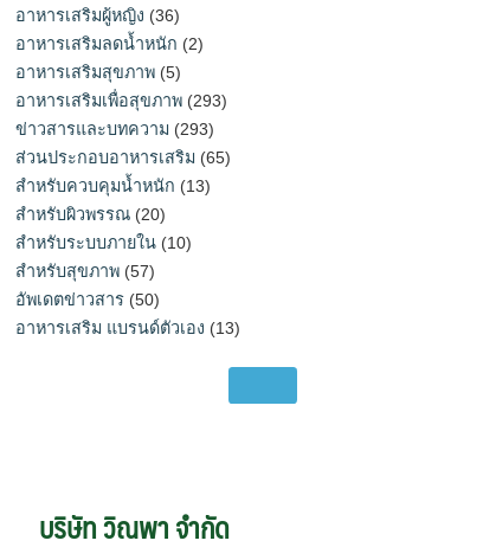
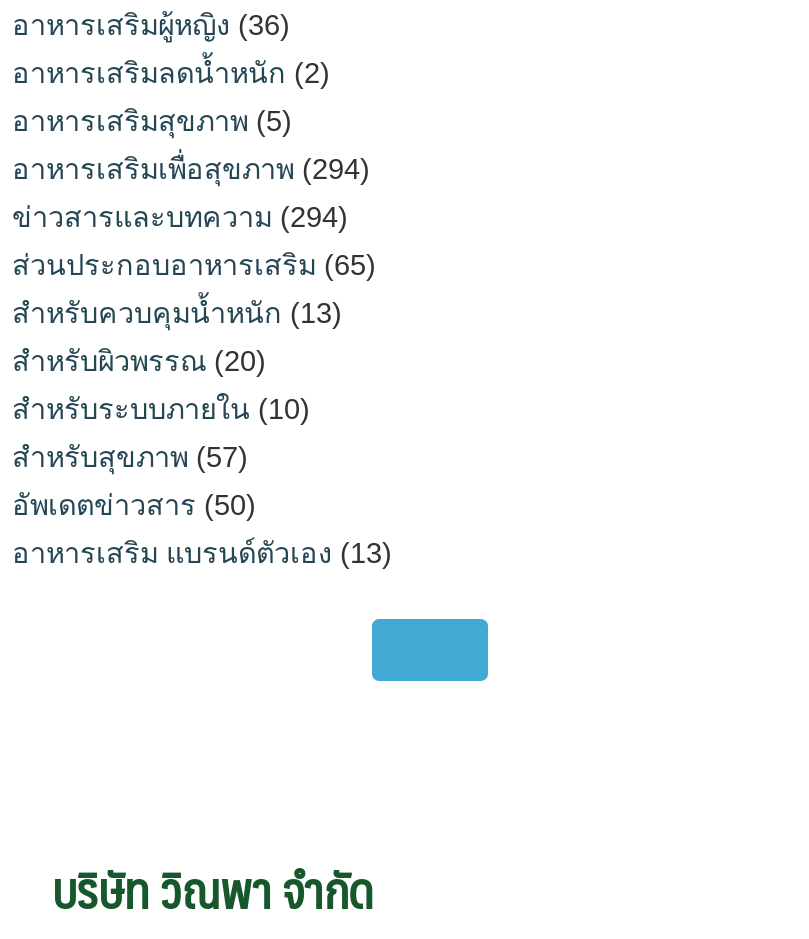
[15,91,227,110] อาหารเสริมเพื่อสุขภาพ(293) -> [12,153,370,185] อาหารเสริมเพื่อสุขภาพ(294)
[15,119,214,138] ข่าวสารและบทความ(293) -> [12,201,348,233] ข่าวสารและบทความ(294)

